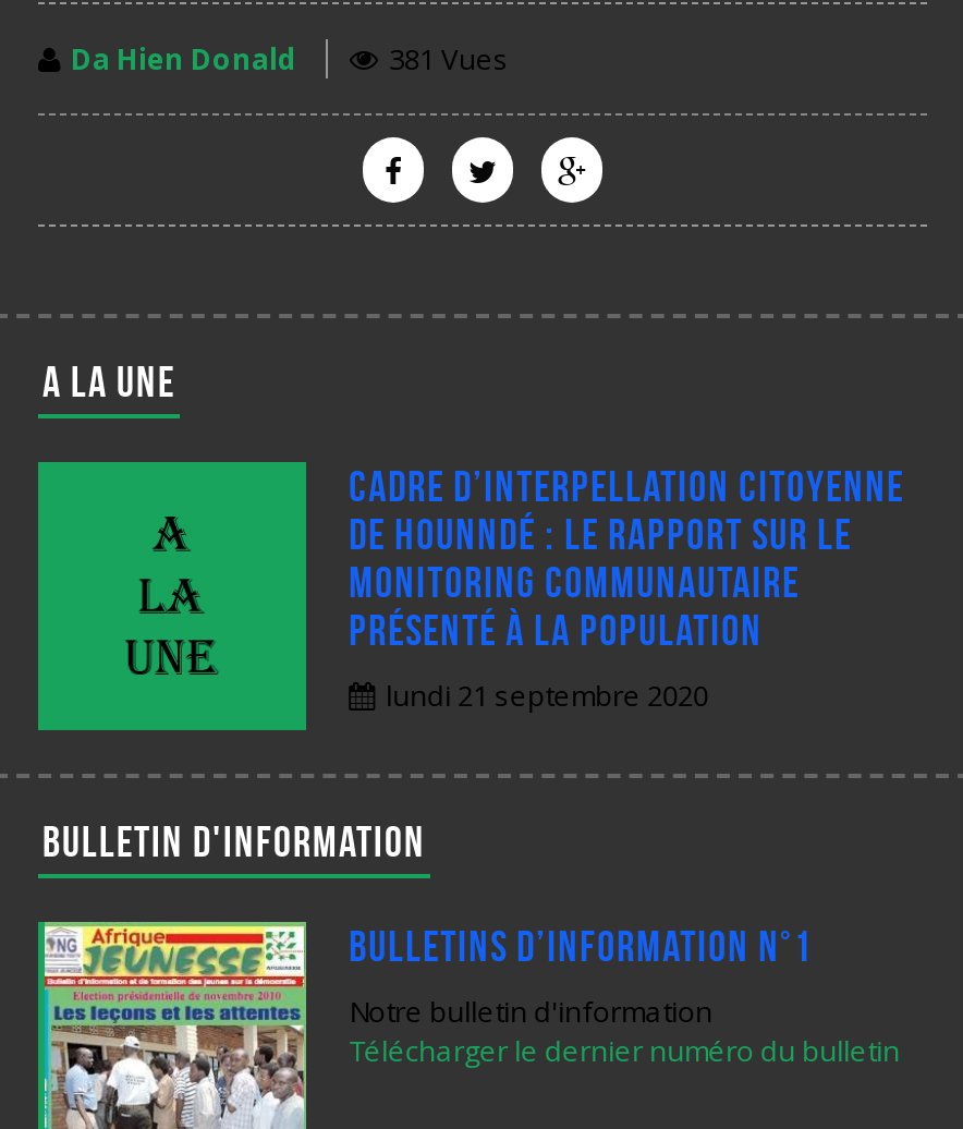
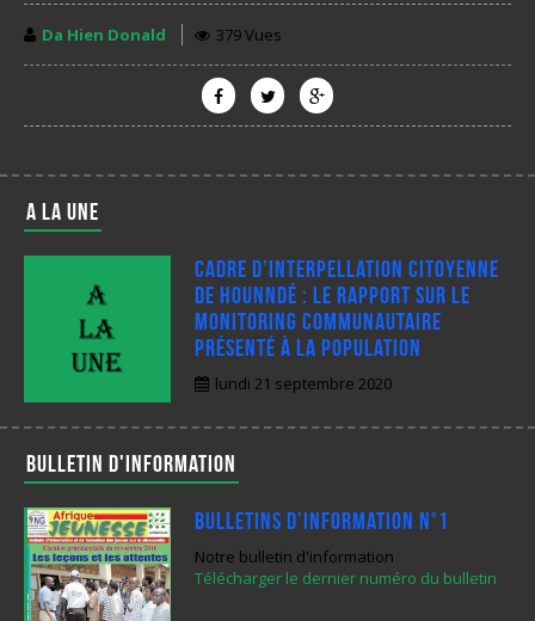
[382,40,509,79] 381 Vues -> [213,24,282,46] 379 Vues

